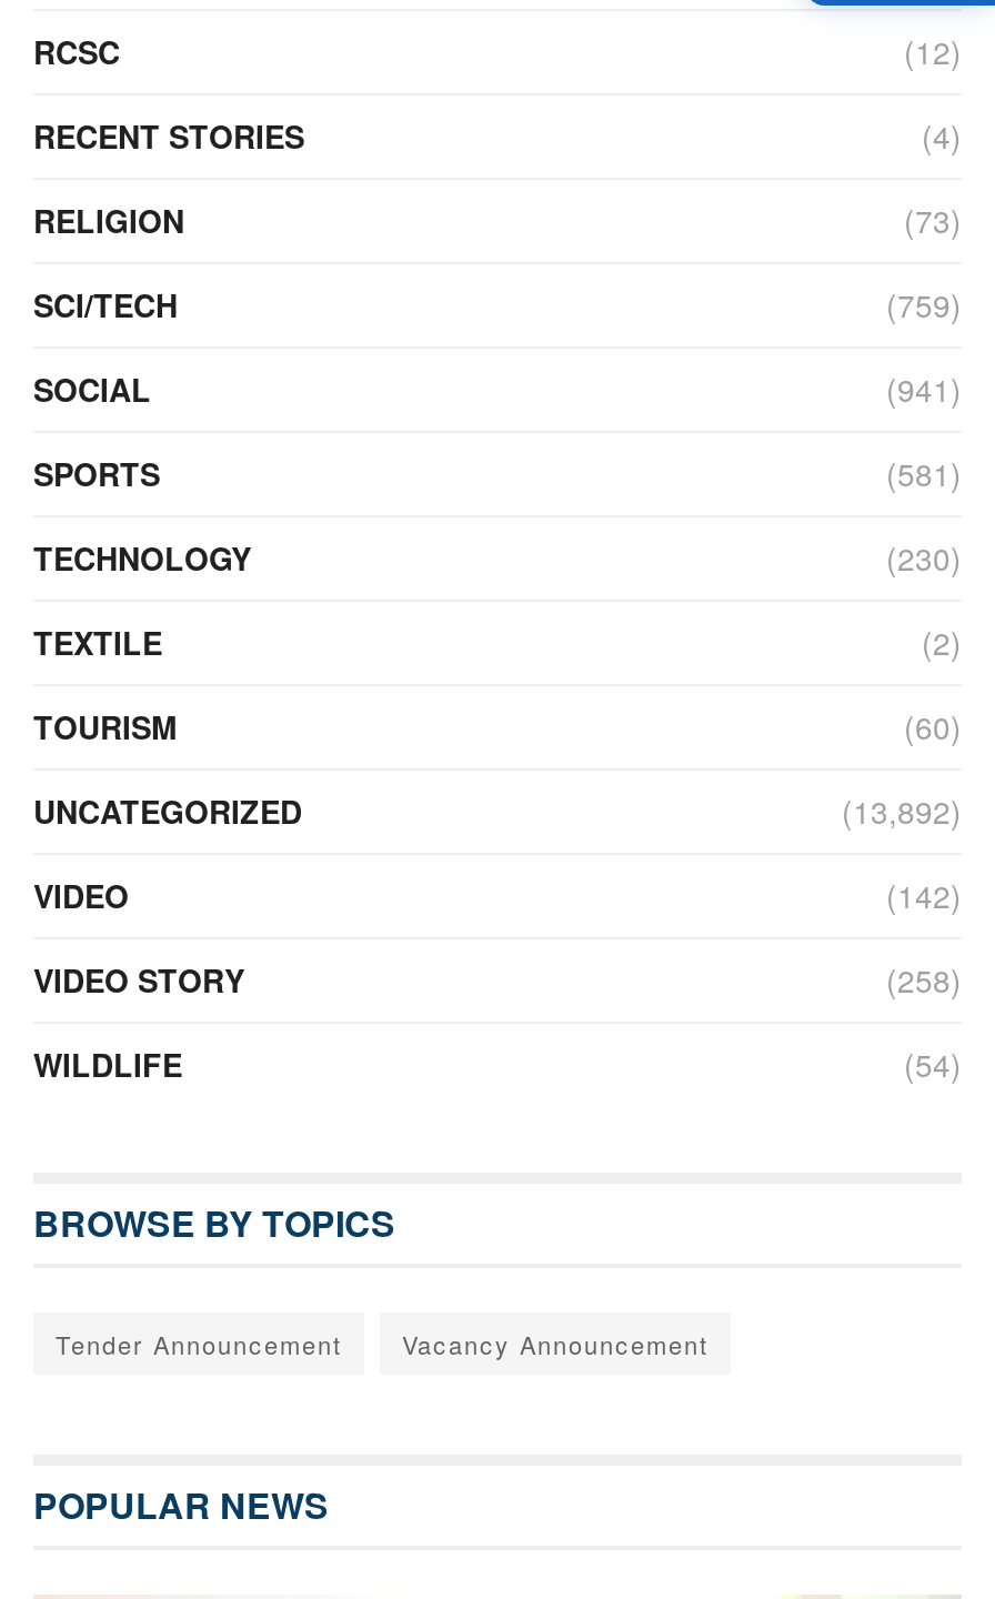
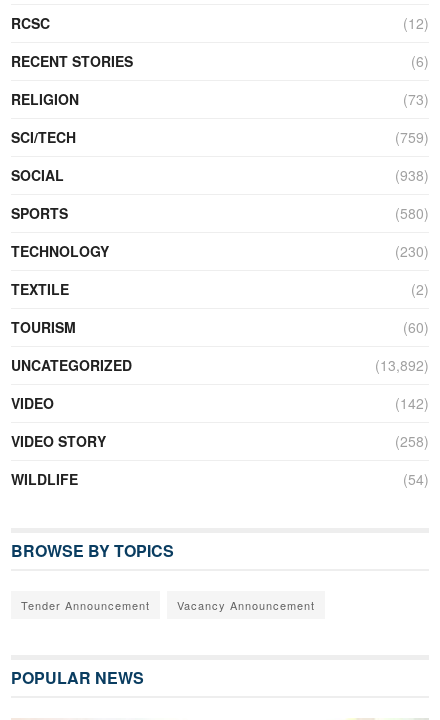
[922,114,962,158] (4) -> [411,51,429,71] (6)
[886,367,962,412] (941) -> [395,165,429,185] (938)
[886,451,962,496] (581) -> [395,203,429,223] (580)

